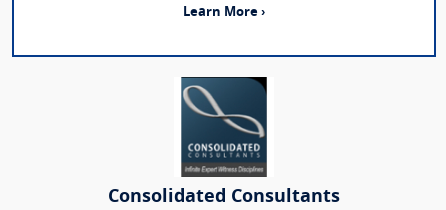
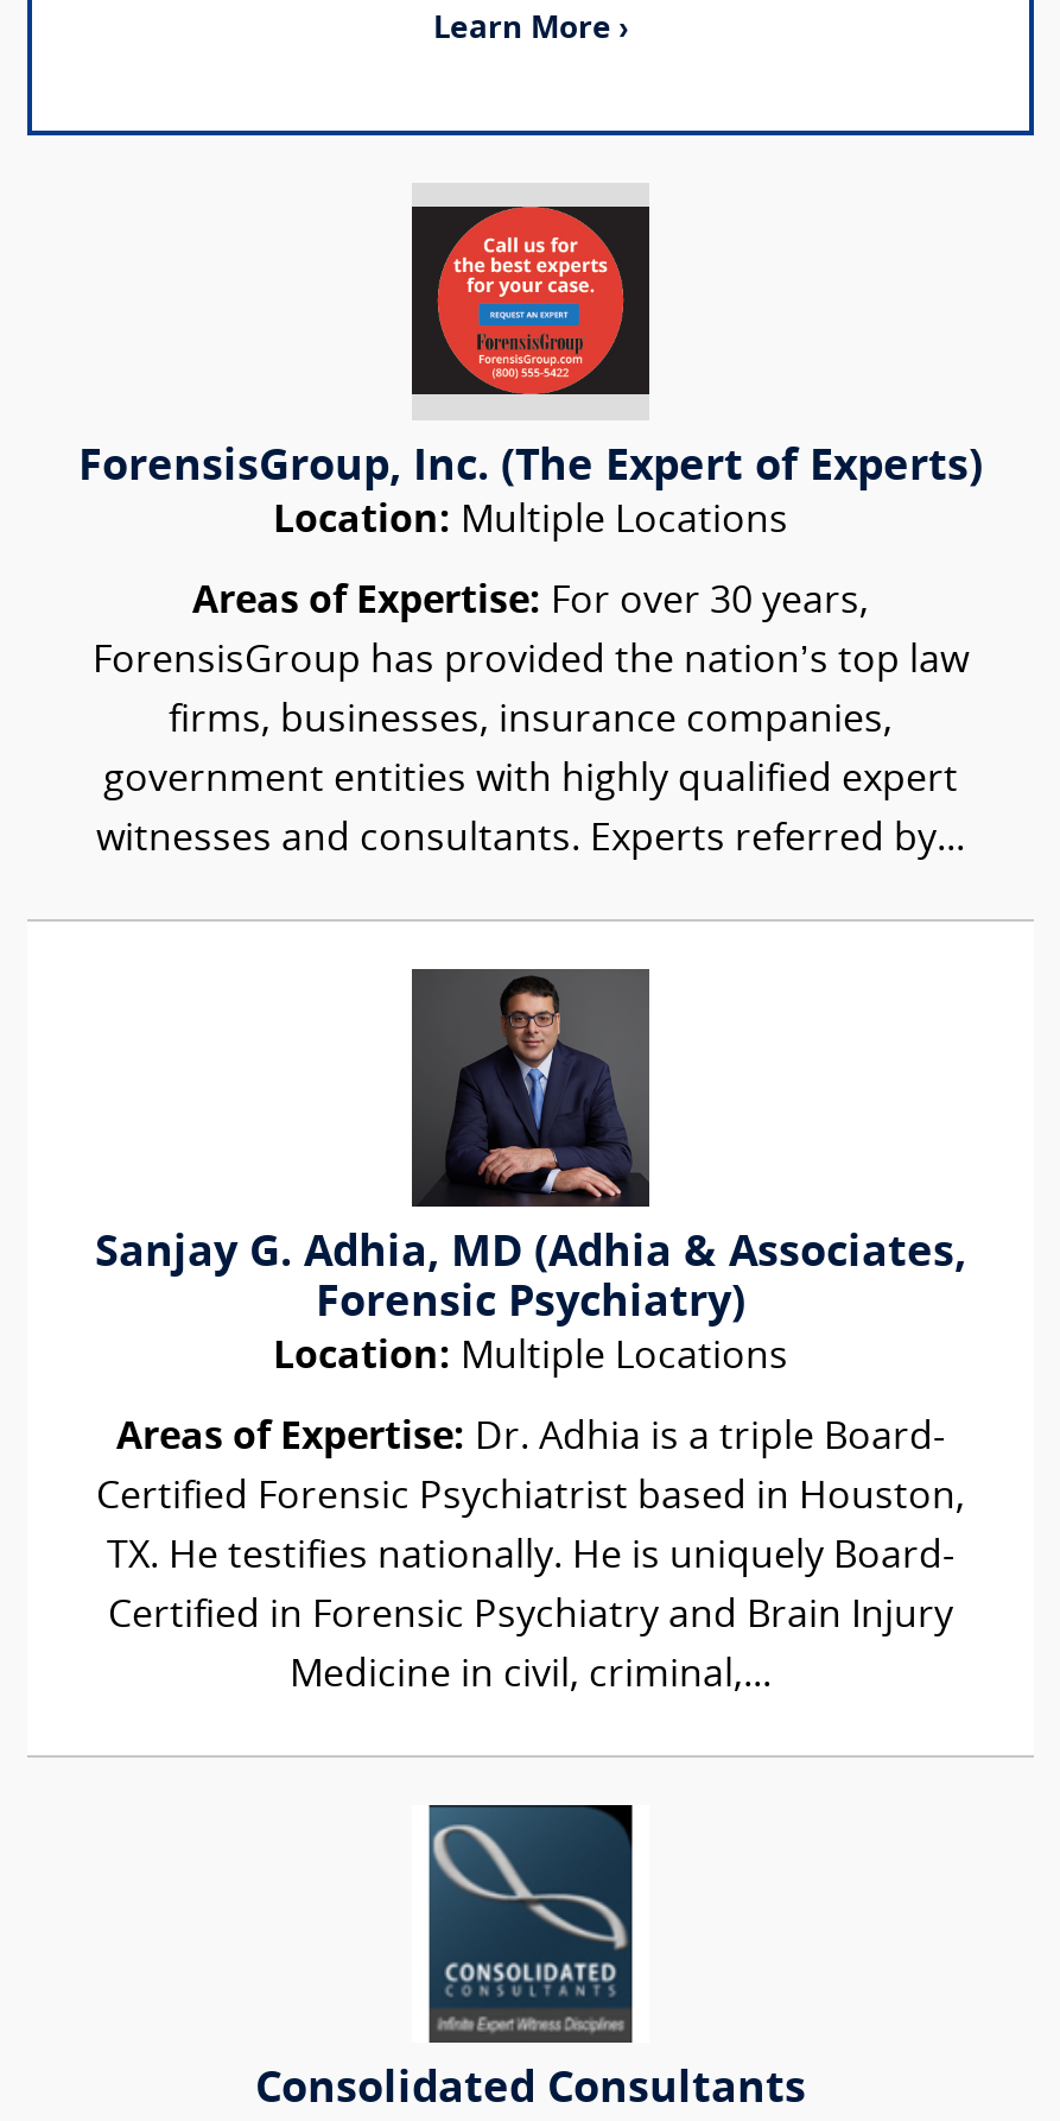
none -> [78,185,983,859] [image] | ForensisGroup, Inc. (The Expert of Experts) | Location: Multiple Locations | Areas of Expertise: For over 30 years, | ForensisGroup has provided the nation’s top law | firms, businesses, insurance companies, | government entities with highly qualified expert | witnesses and consultants. Experts referred by...
none -> [95,967,966,1695] [image] | Sanjay G. Adhia, MD (Adhia & Associates, | Forensic Psychiatry) | Location: Multiple Locations | Areas of Expertise: Dr. Adhia is a triple Board- | Certified Forensic Psychiatrist based in Houston, | TX. He testifies nationally. He is uniquely Board- | Certified in Forensic Psychiatry and Brain Injury | Medicine in civil, criminal,...

